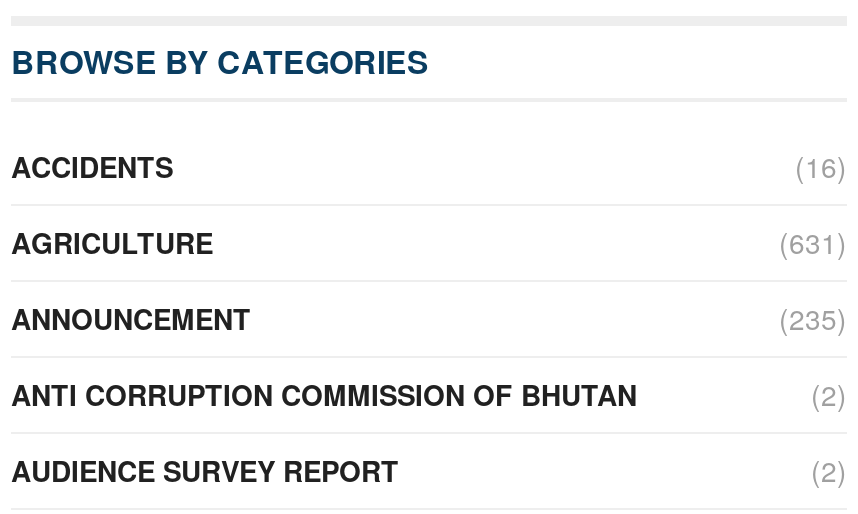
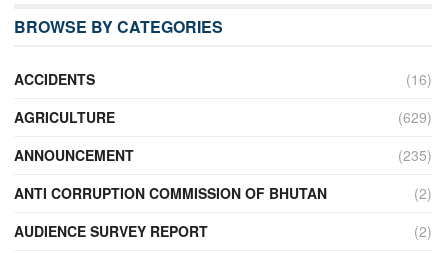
[779,222,847,262] (631) -> [398,107,432,127] (629)

